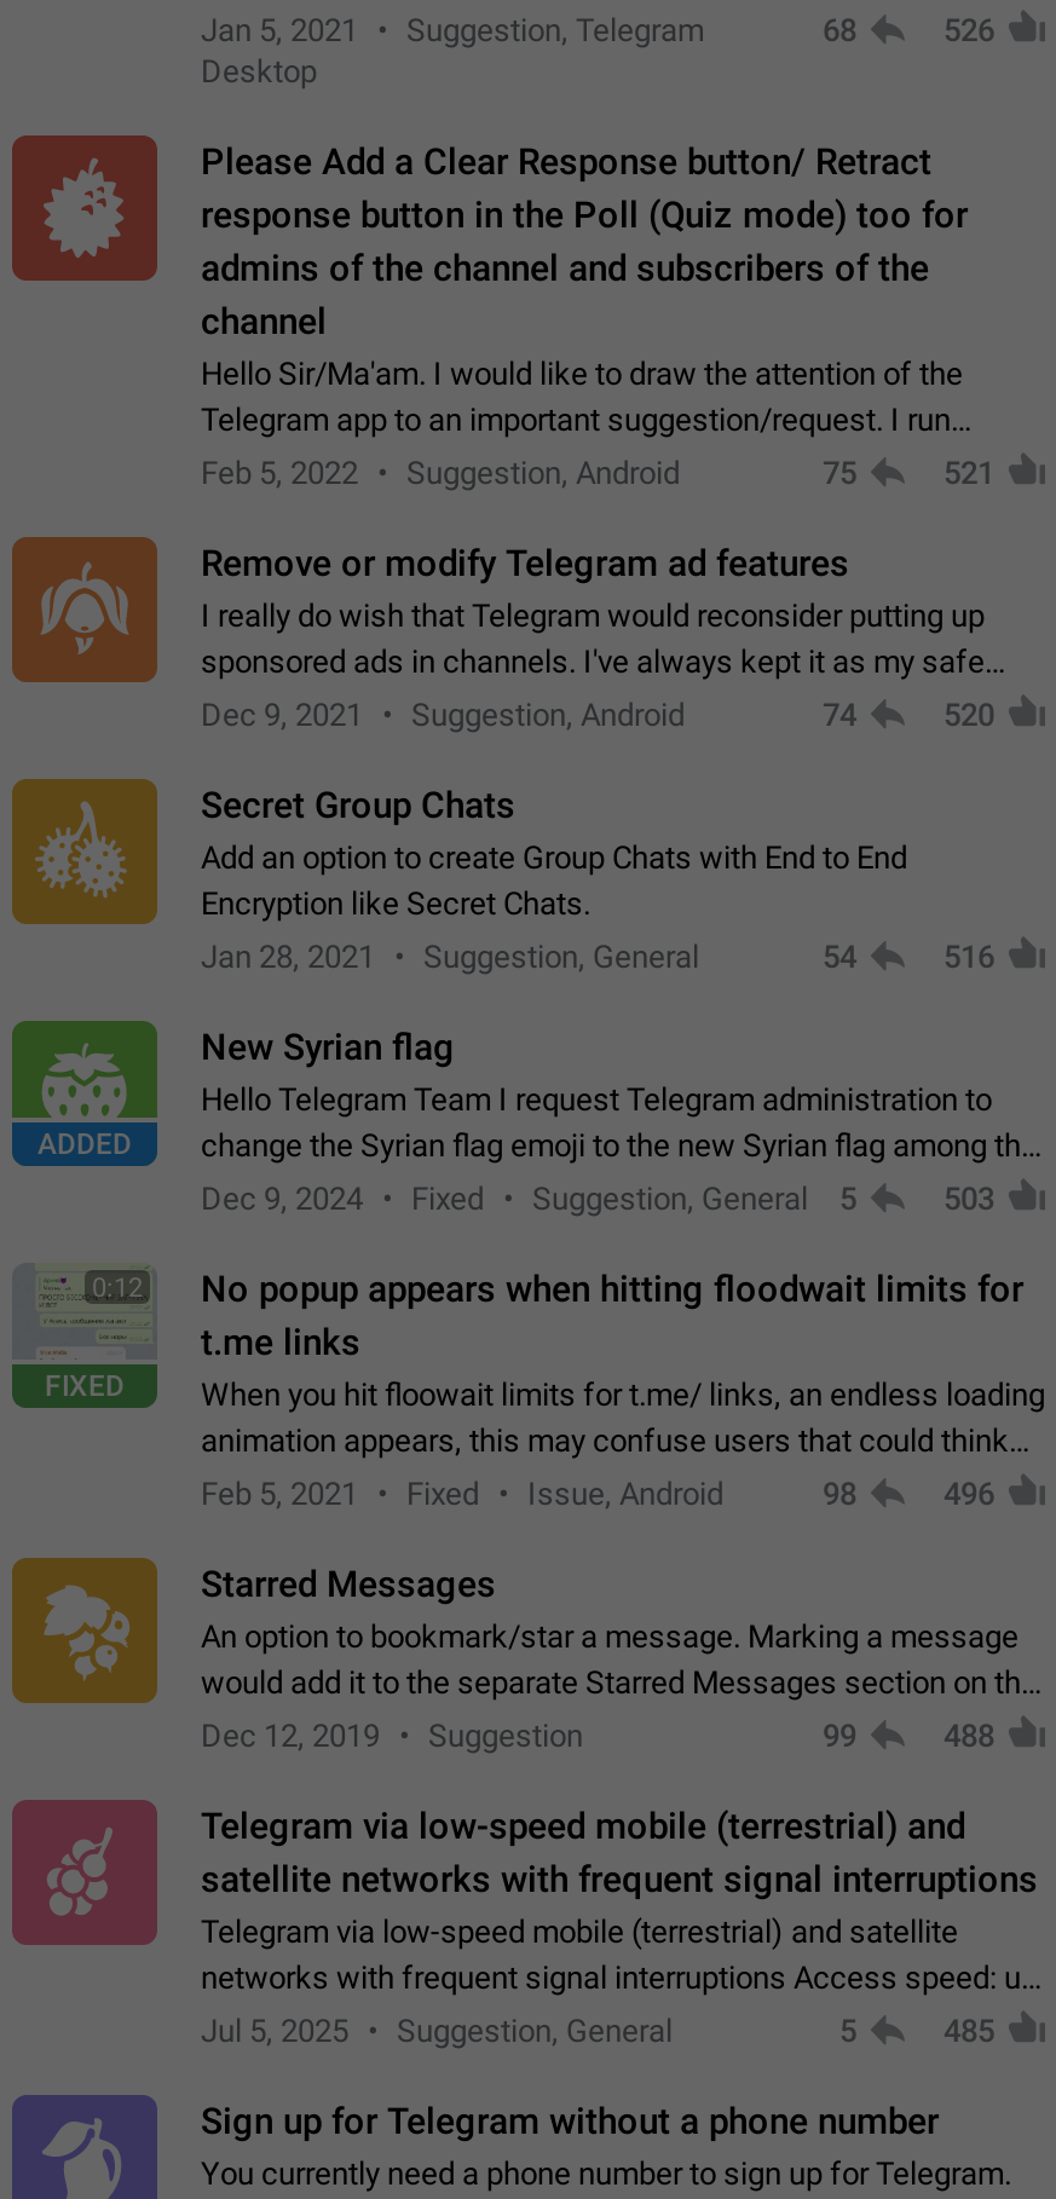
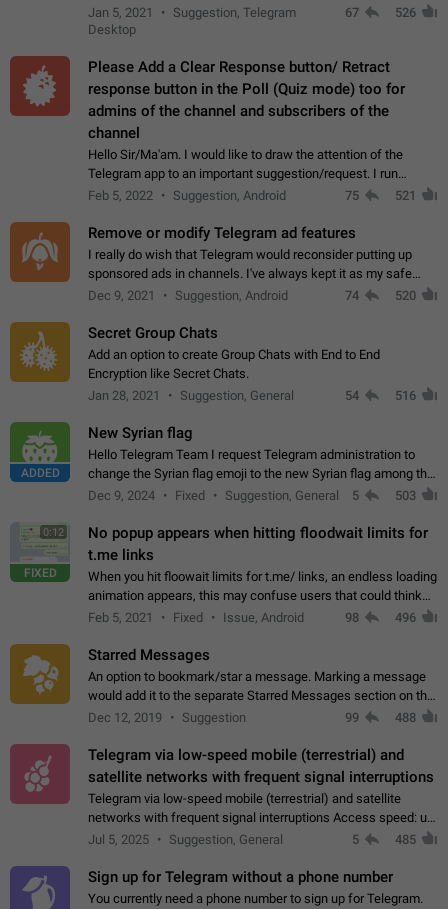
[823,12,856,48] 68 -> [345,5,359,20] 67

